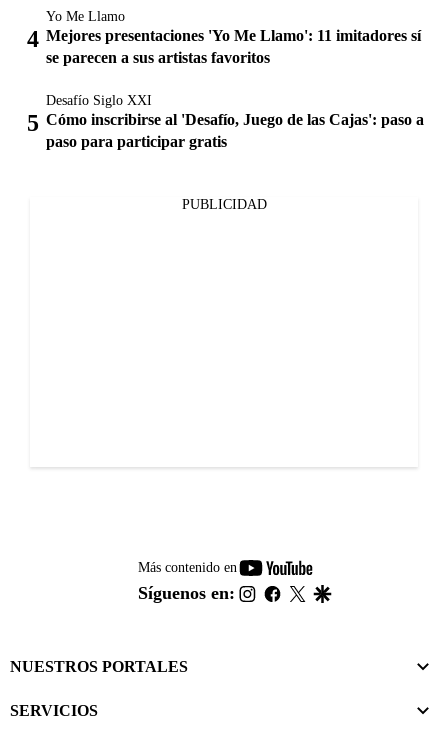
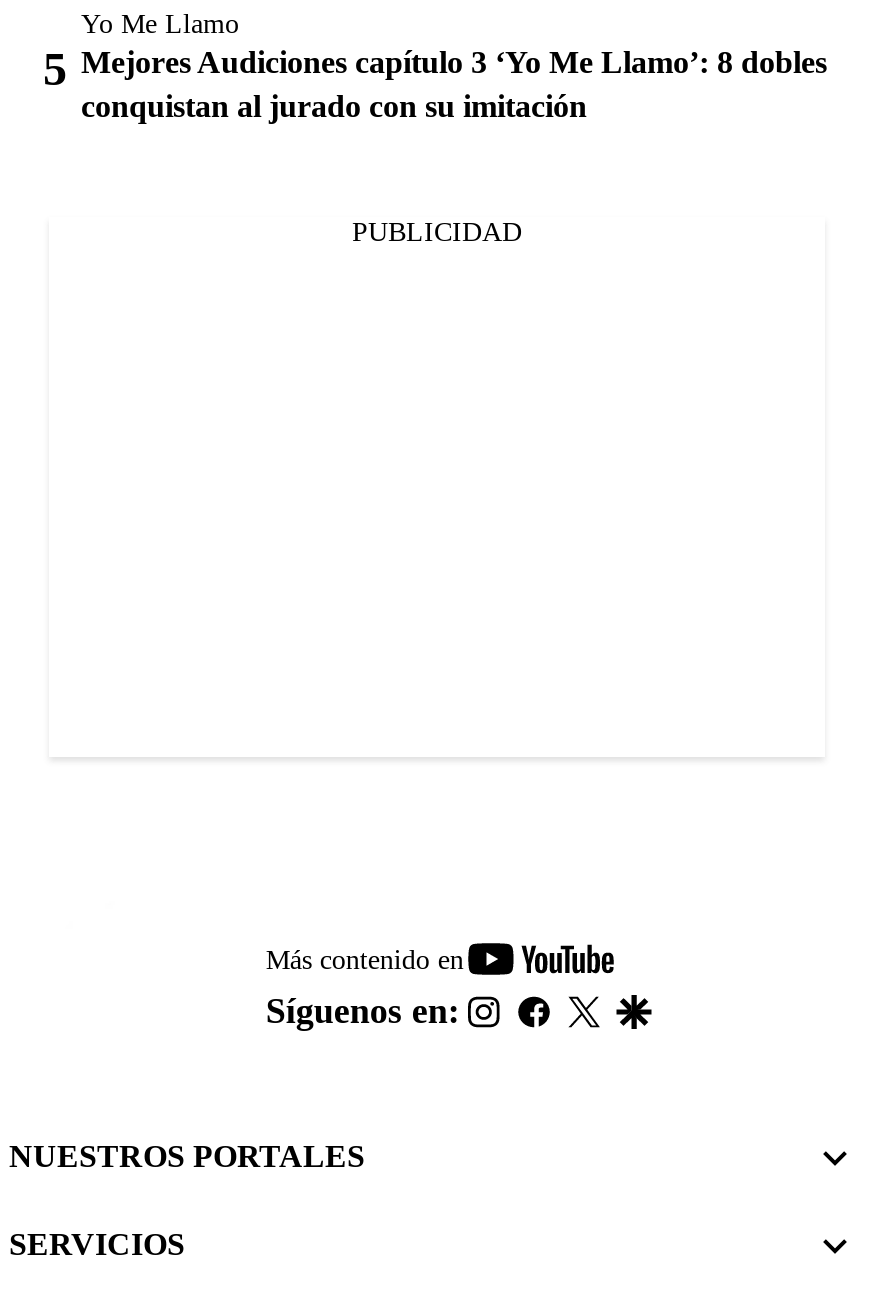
[46,27,424,150] Mejores presentaciones 'Yo Me Llamo': 11 imitadores sí | se parecen a sus artistas favoritos | Desafío Siglo XXI | Cómo inscribirse al 'Desafío, Juego de las Cajas': paso a | paso para participar gratis -> [81,46,827,124] Mejores Audiciones capítulo 3 ‘Yo Me Llamo’: 8 dobles | conquistan al jurado con su imitación

